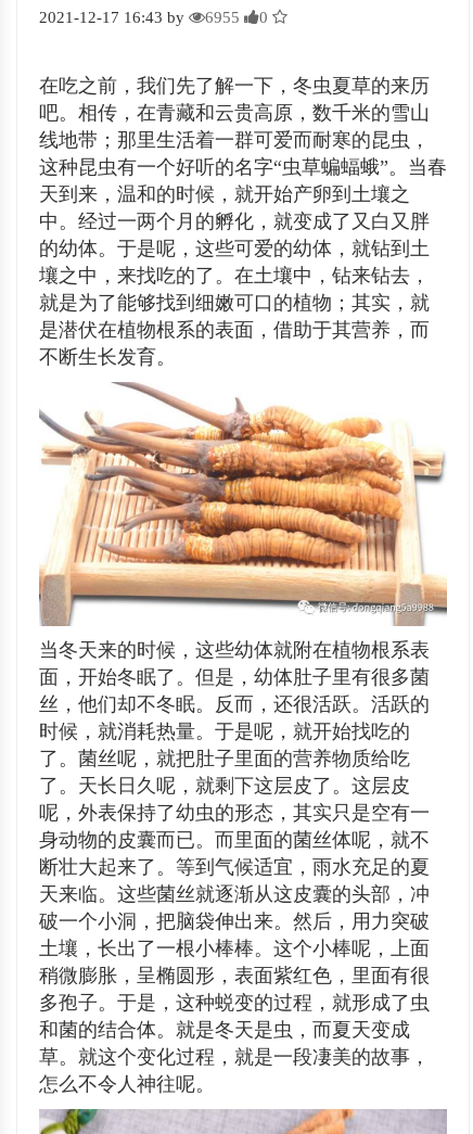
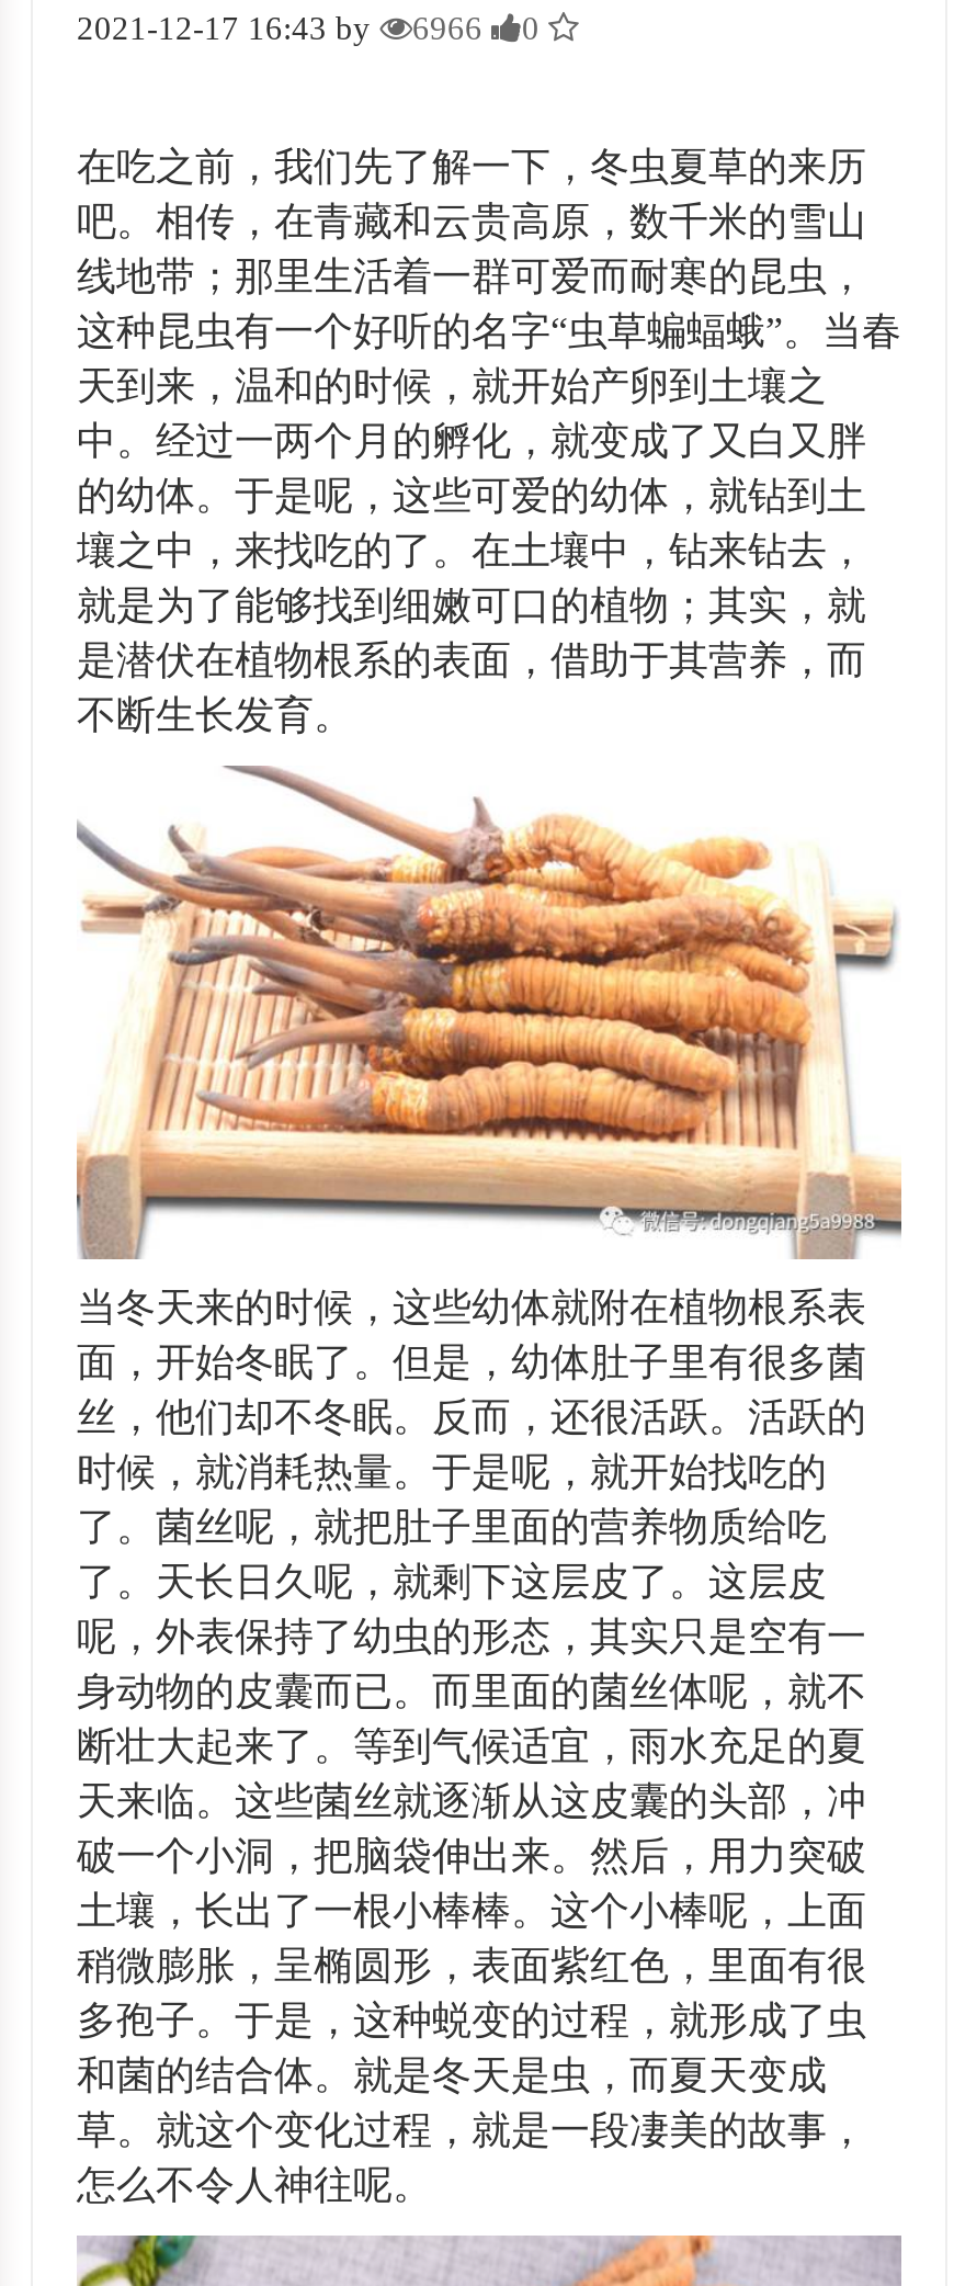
[39,8,268,26] 2021-12-17 16:43 by 6955 0 -> [77,11,540,46] 2021-12-17 16:43 by 6966 0

